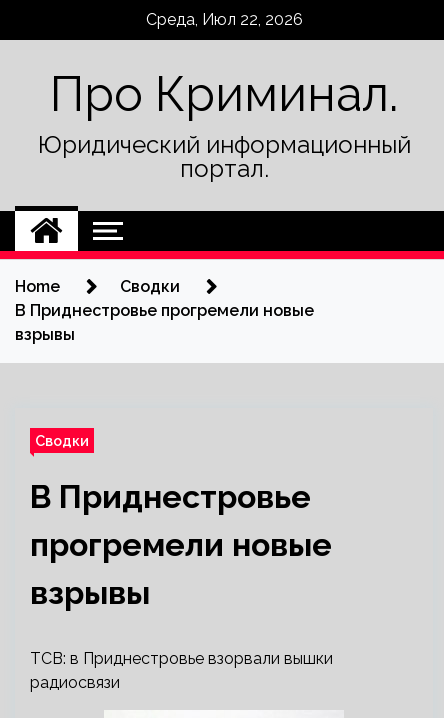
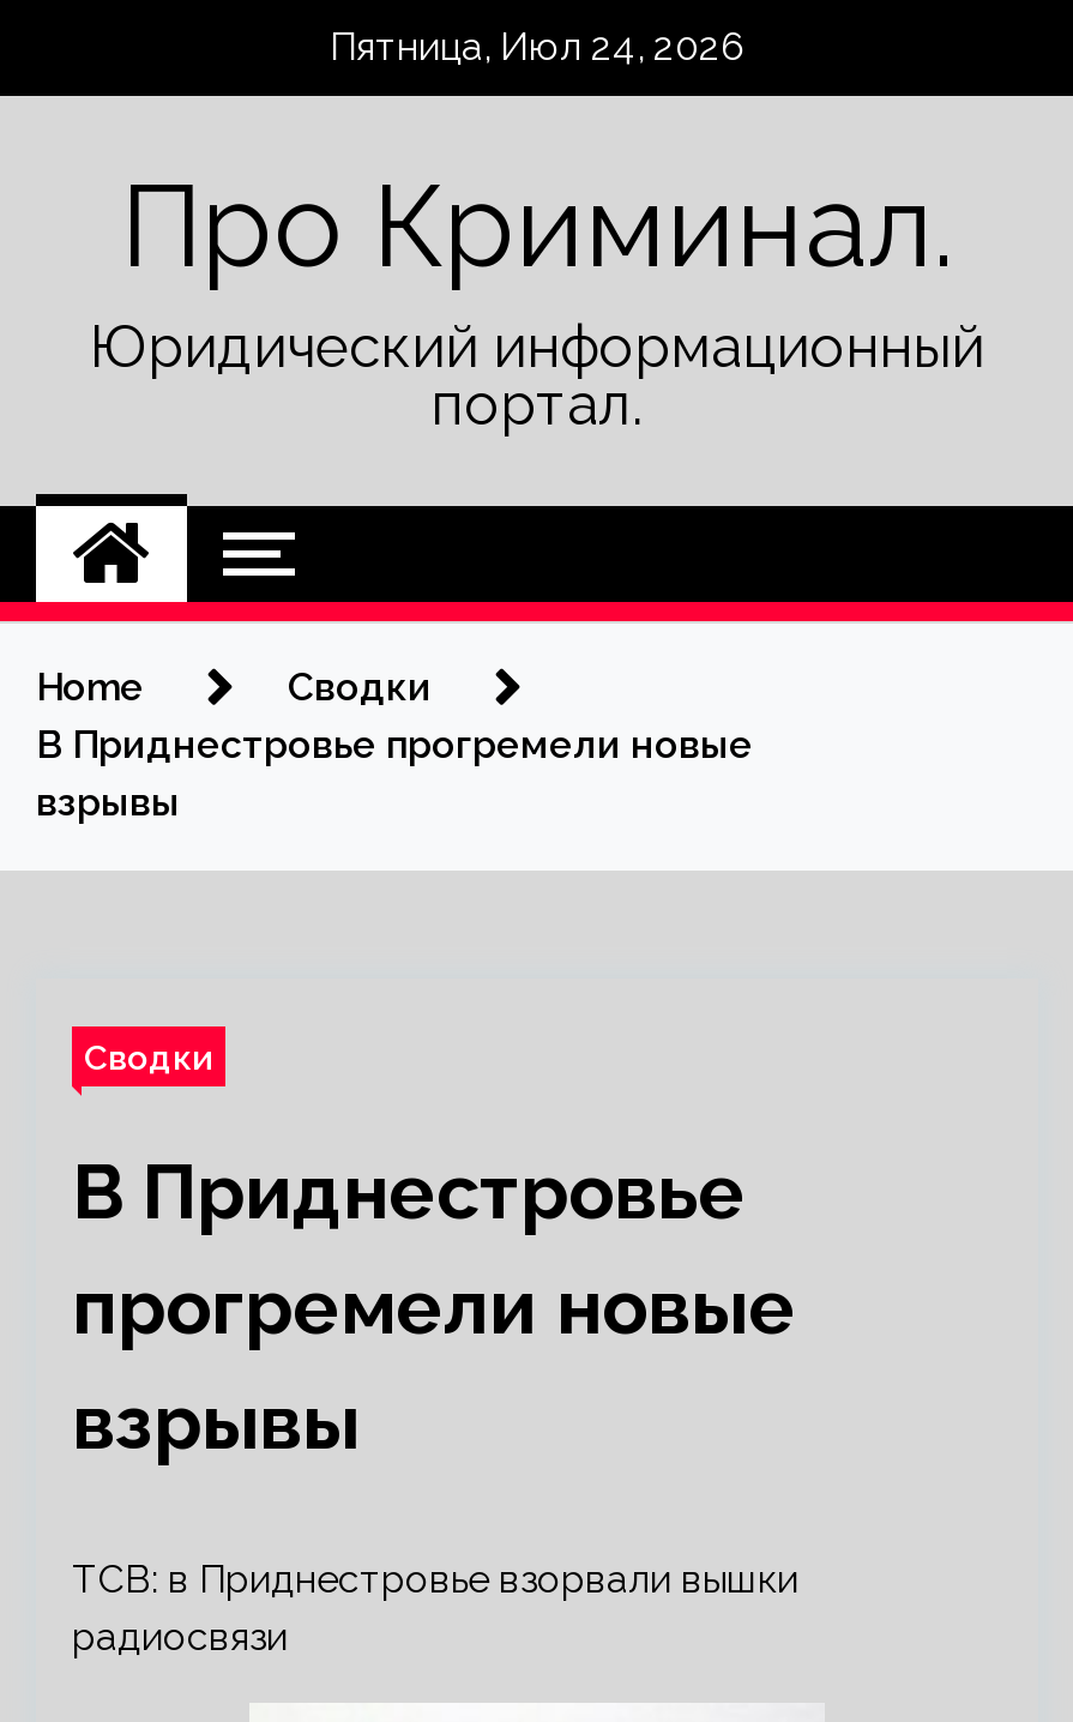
[145,10,302,29] Среда, Июл 22, 2026 -> [330,24,745,70] Пятница, Июл 24, 2026

